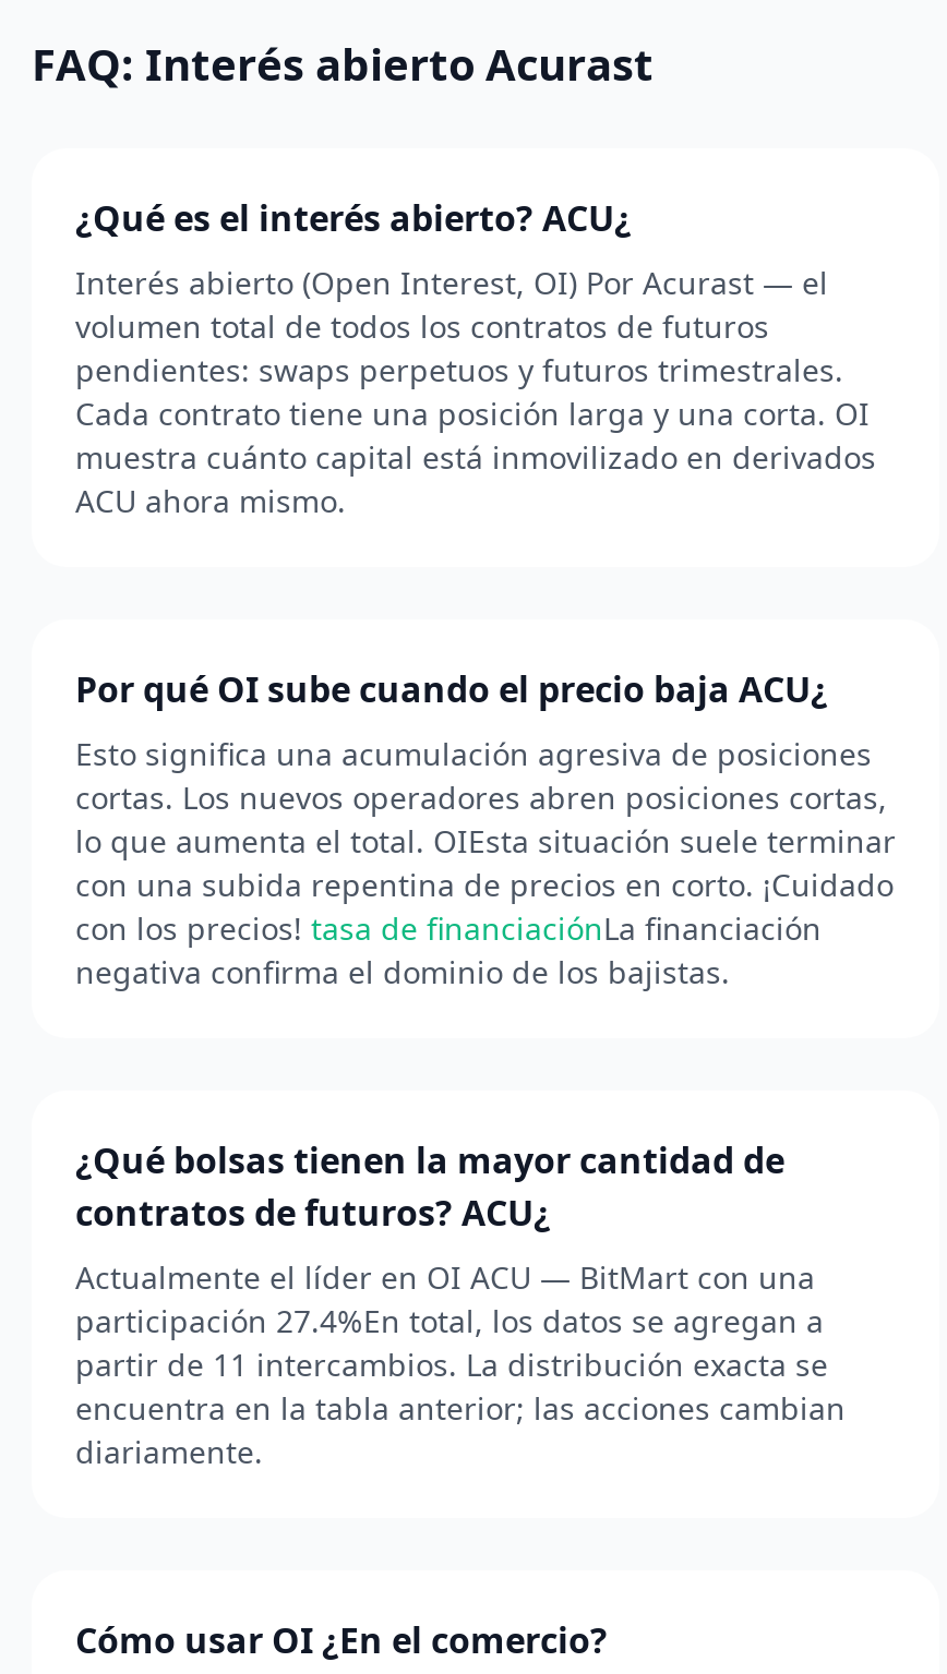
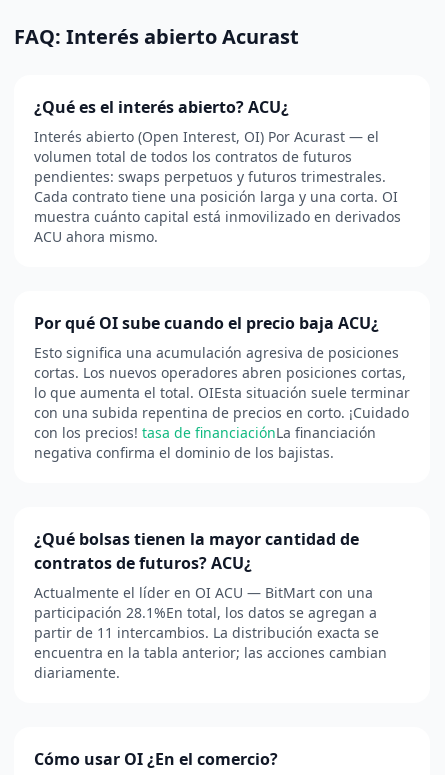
[75,1300,824,1341] participación 27.4%En total, los datos se agregan a -> [34,603,377,622] participación 28.1%En total, los datos se agregan a

